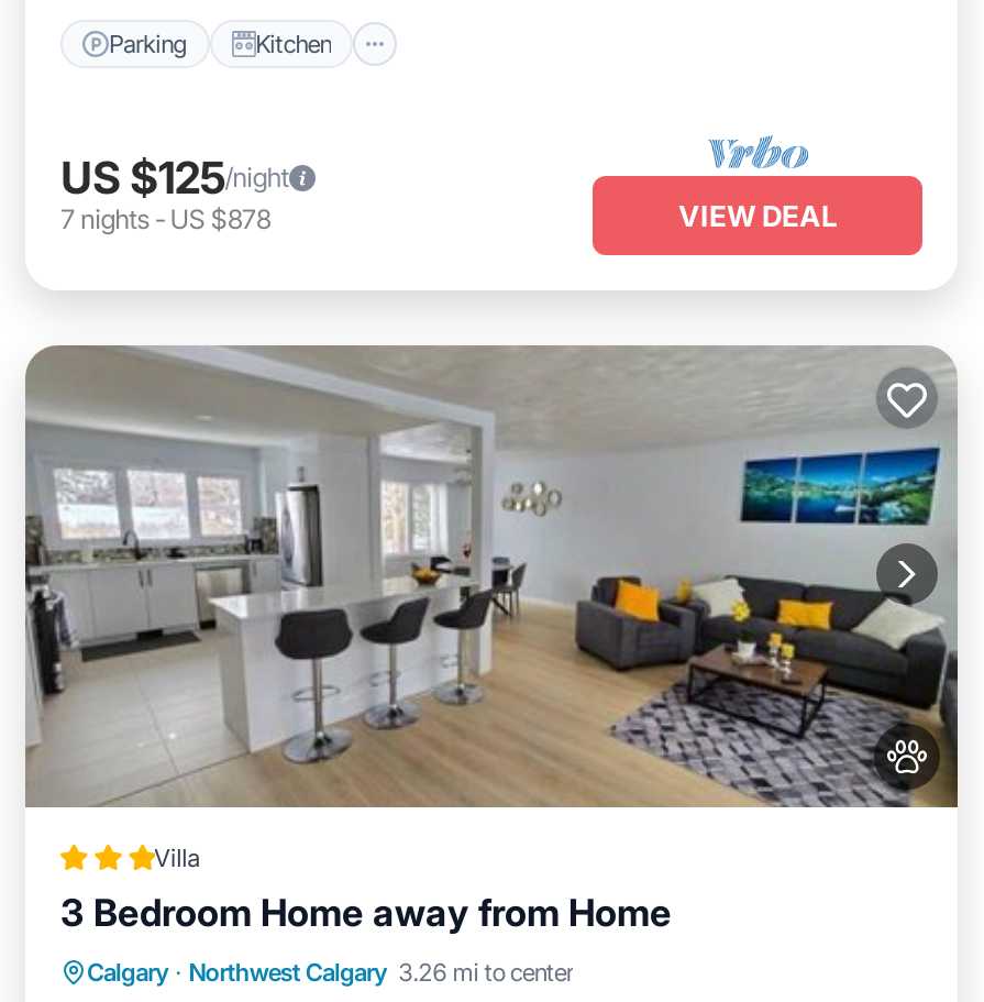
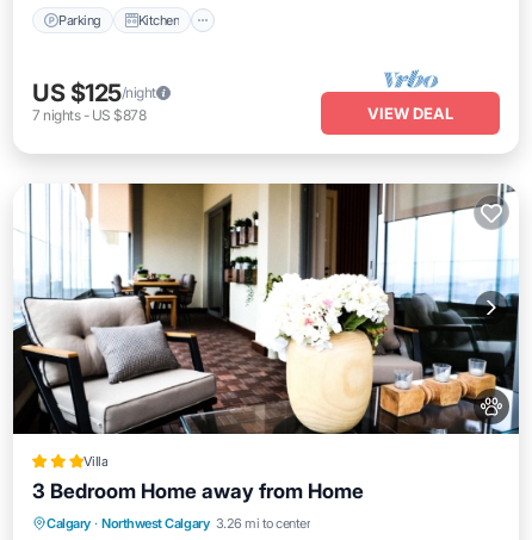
[23,343,960,810] [image] -> [13,184,520,435] [image]

